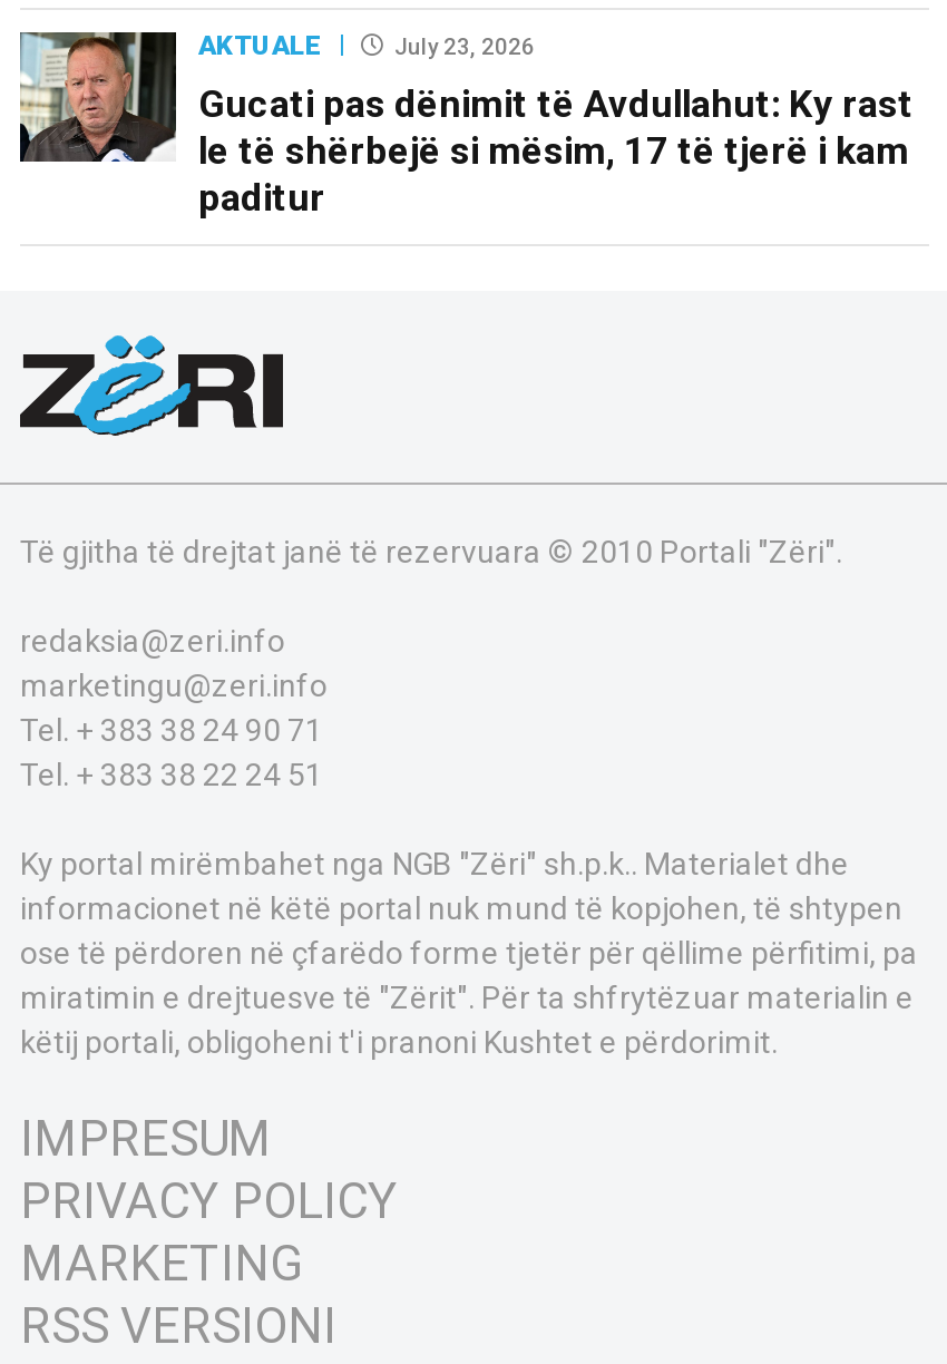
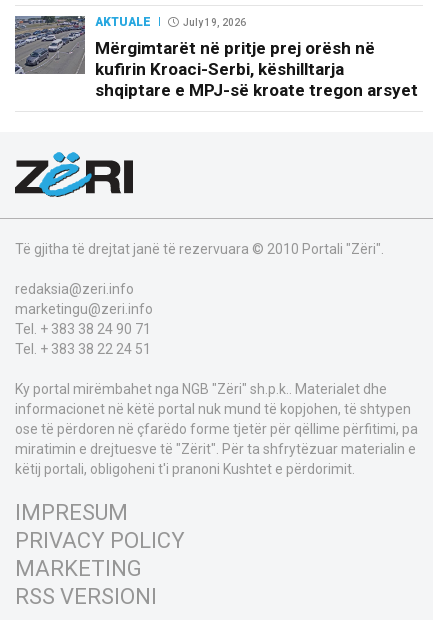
[20,30,914,219] [image] | Gucati pas dënimit të Avdullahut: Ky rast | le të shërbejë si mësim, 17 të tjerë i kam | paditur -> [14,15,418,100] [image] | Mërgimtarët në pritje prej orësh në | kufirin Kroaci-Serbi, këshilltarja | shqiptare e MPJ-së kroate tregon arsyet
[394,34,535,58] July 23, 2026 -> [183,17,246,28] July 19, 2026

